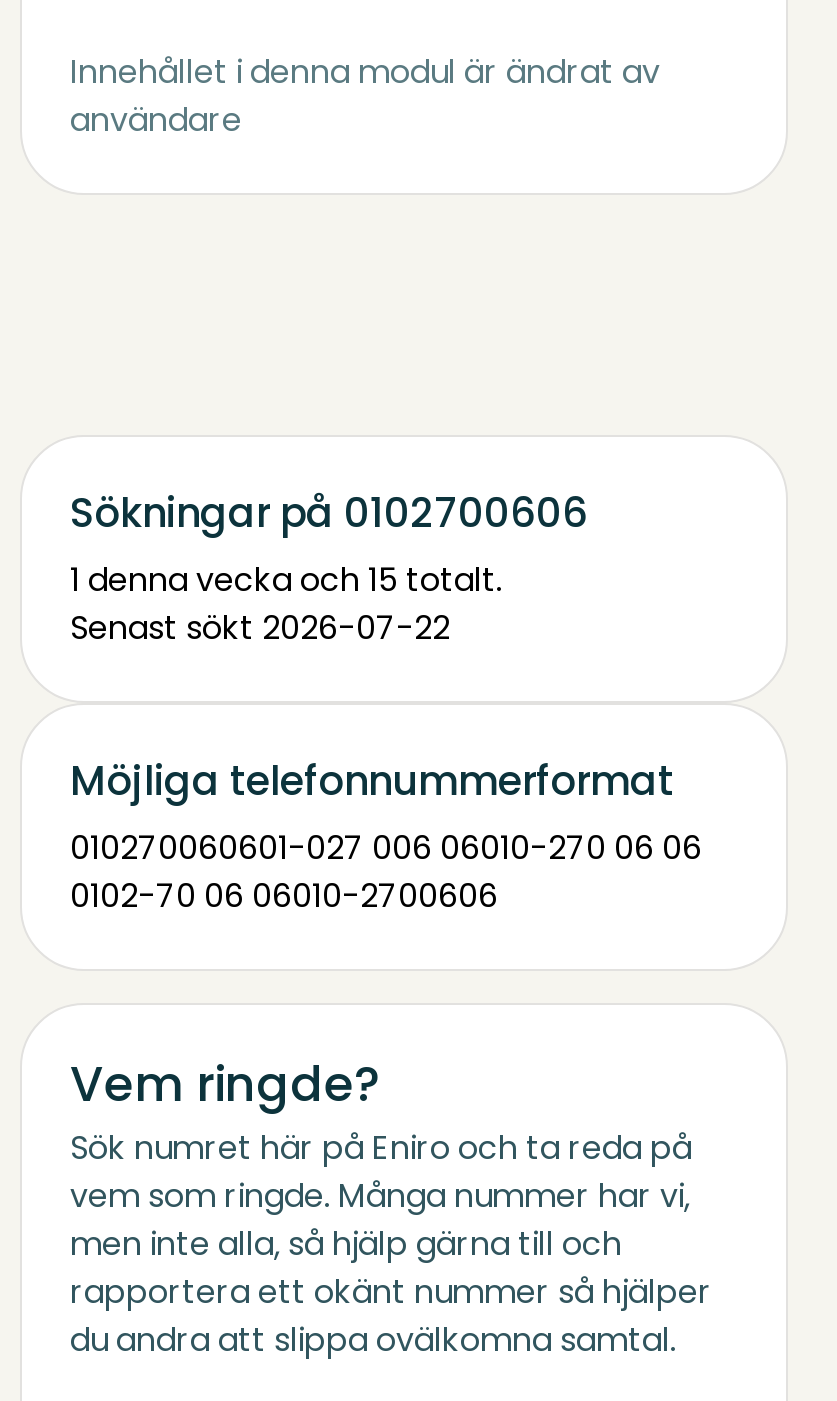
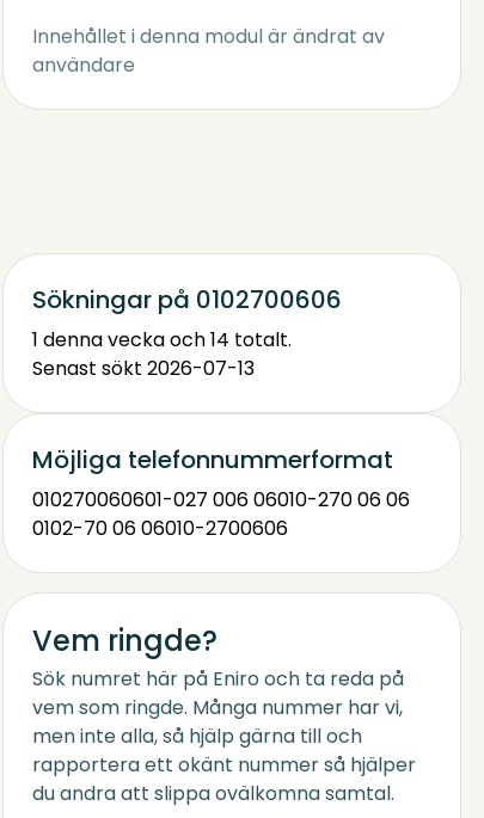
[70,557,502,603] 1 denna vecka och 15 totalt. -> [32,326,292,353] 1 denna vecka och 14 totalt.
[70,605,450,651] Senast sökt 2026-07-22 -> [32,355,255,382] Senast sökt 2026-07-13

